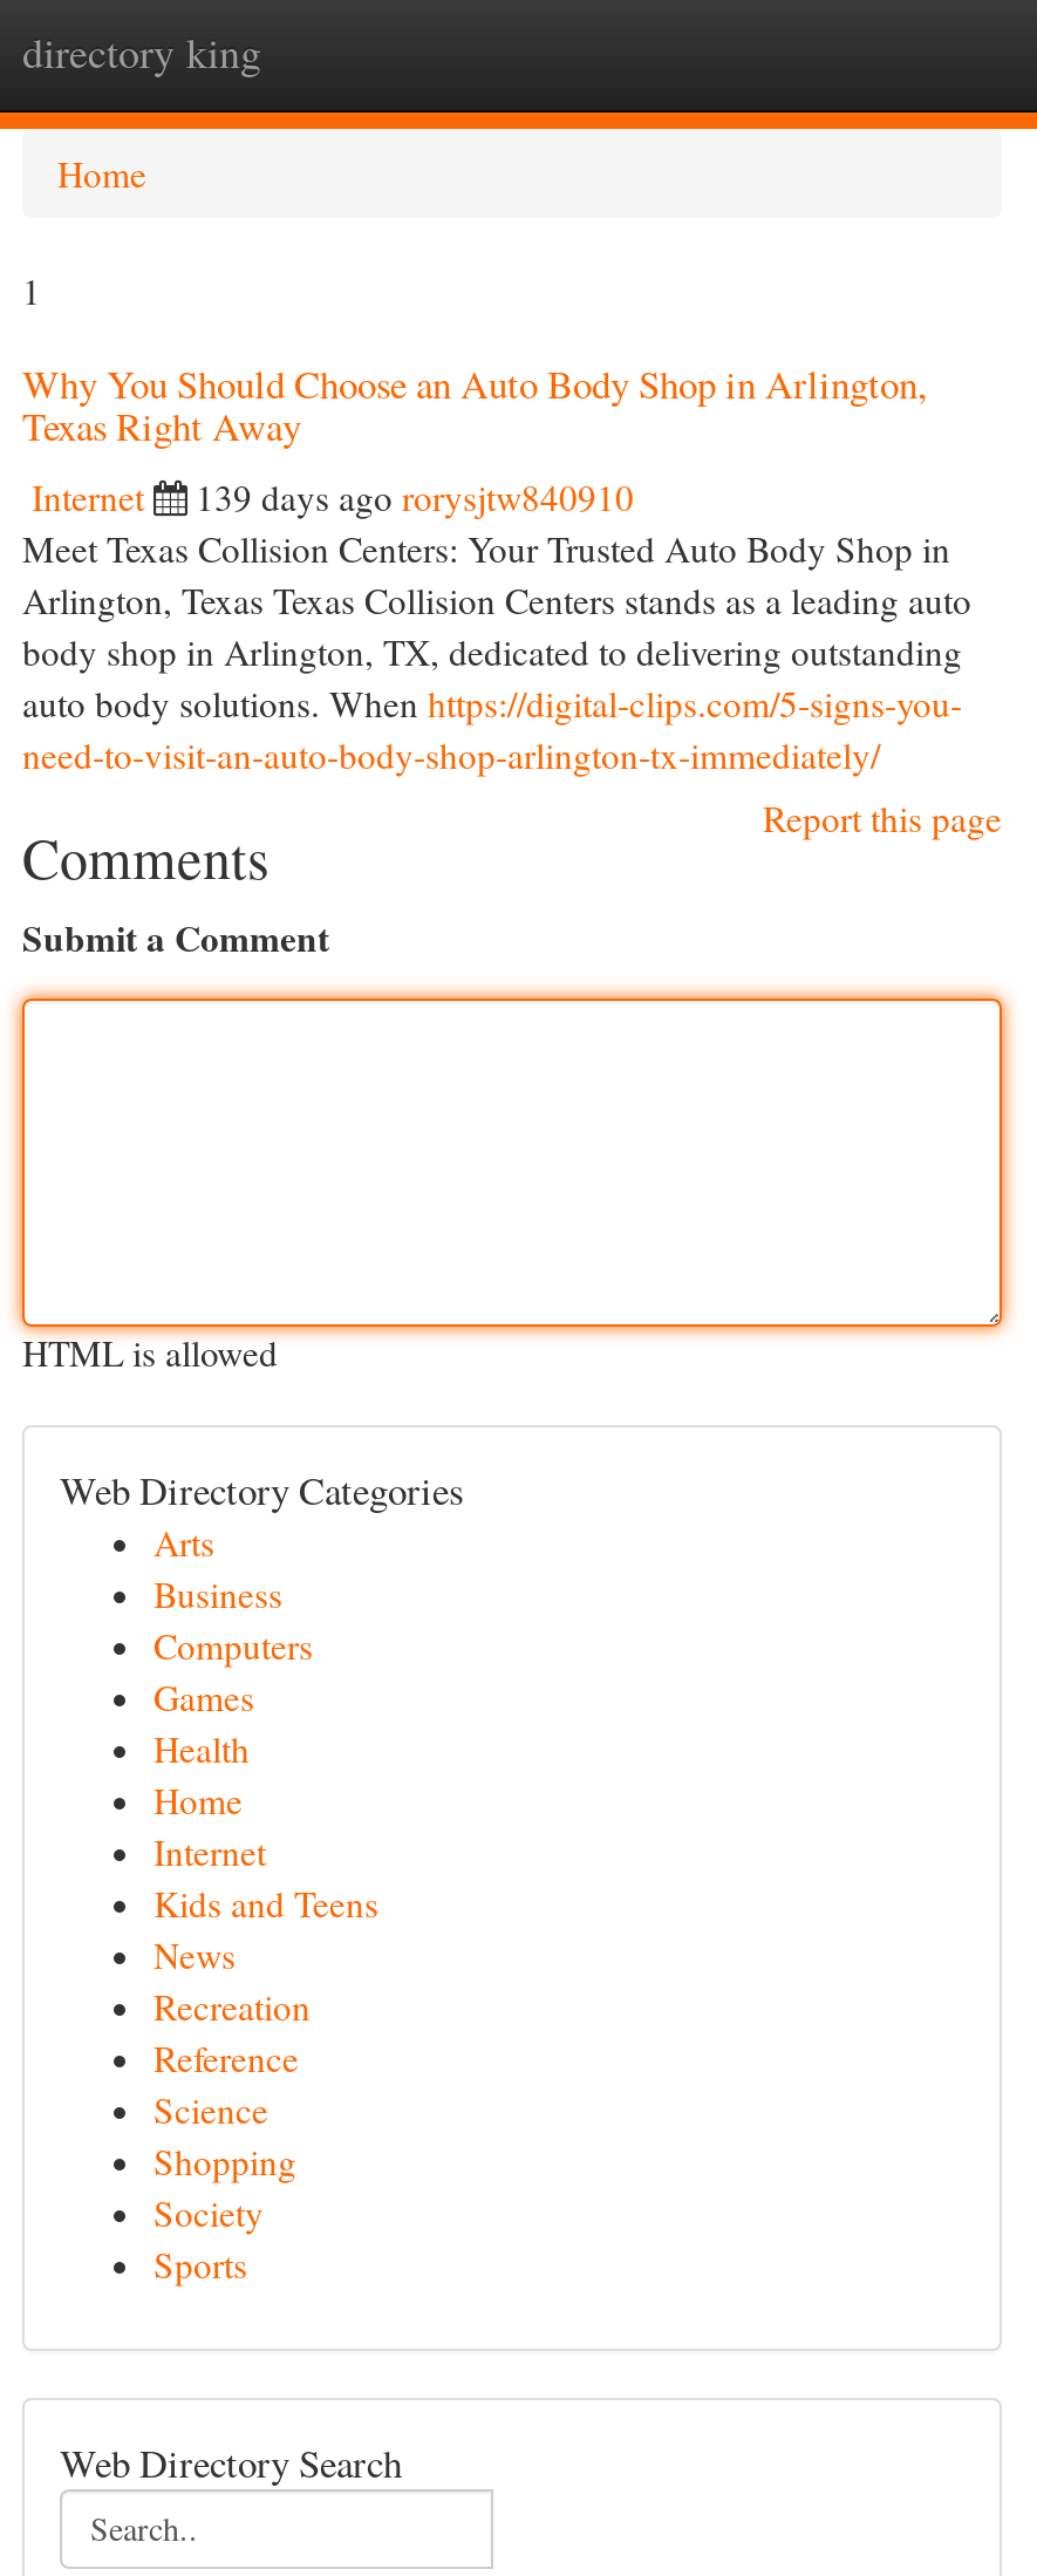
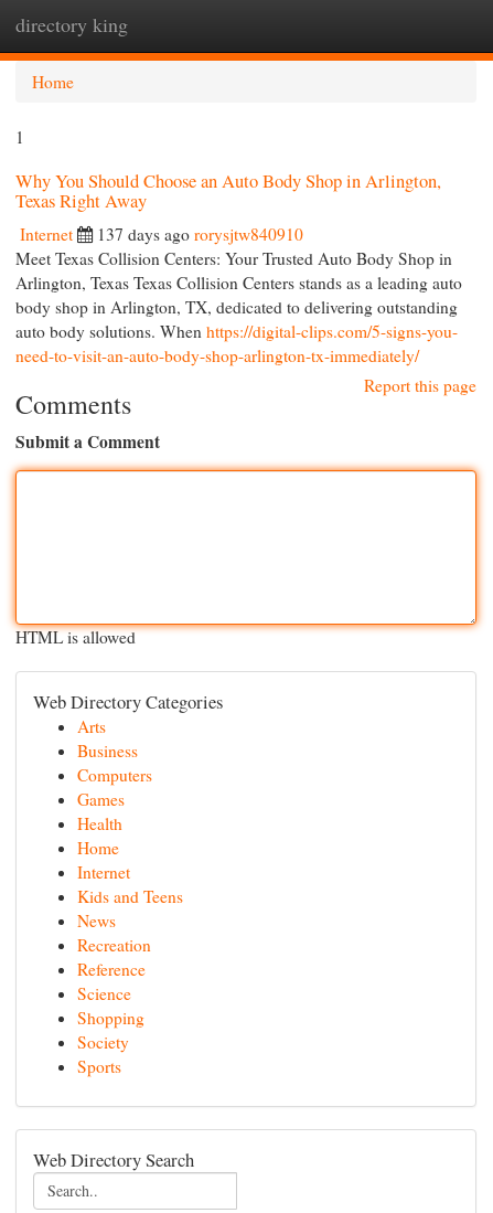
[196,473,634,520] 139 days ago rorysjtw840910 -> [97,223,303,245] 137 days ago rorysjtw840910

